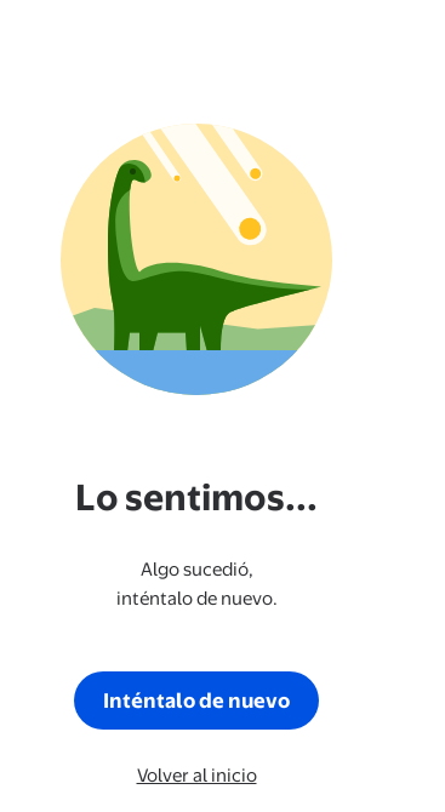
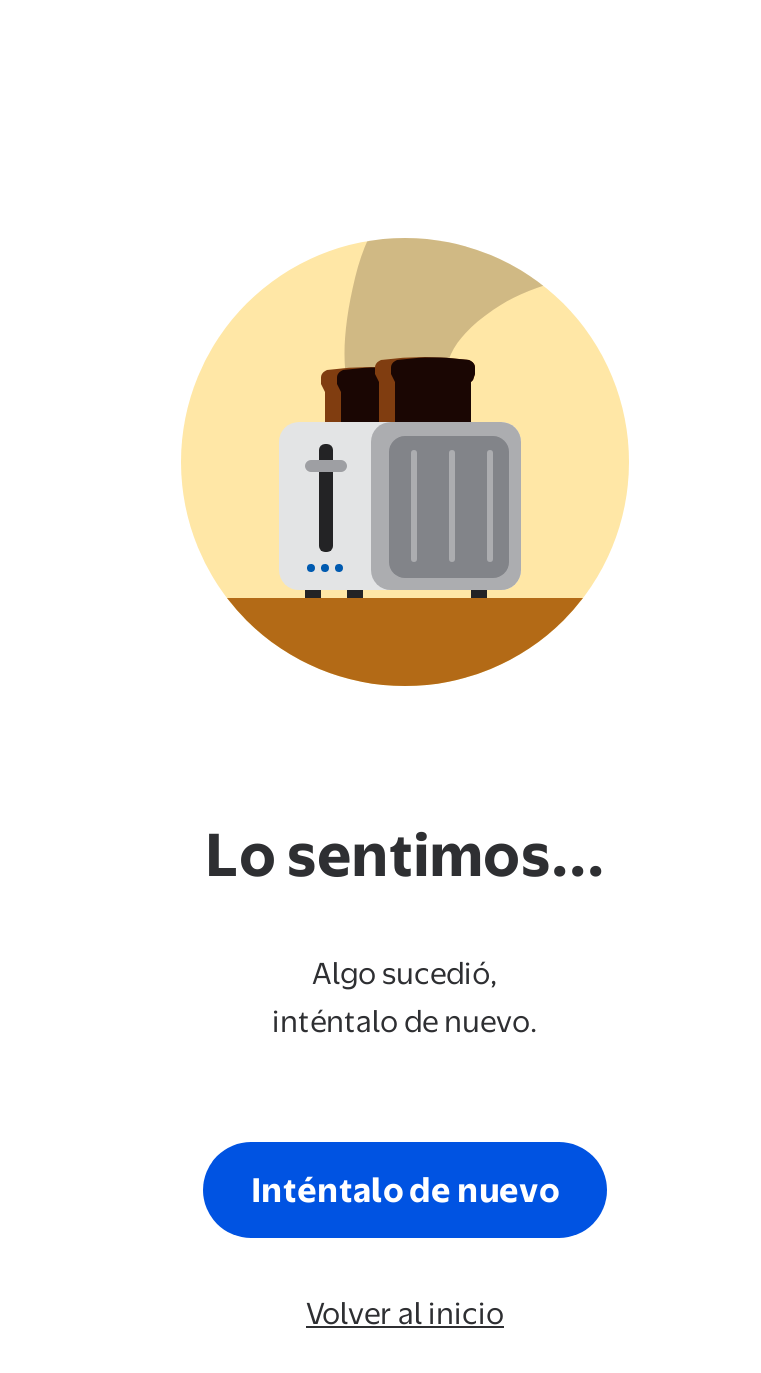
[73,125,320,396] [image] -> [203,238,603,688] [image]

